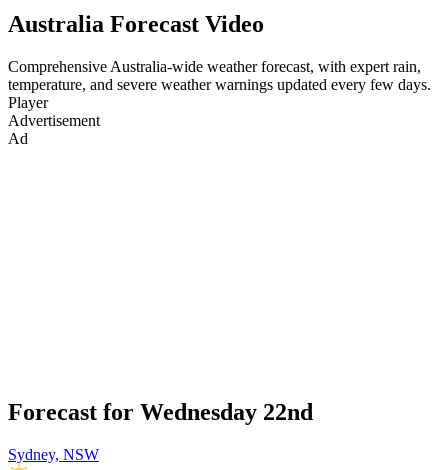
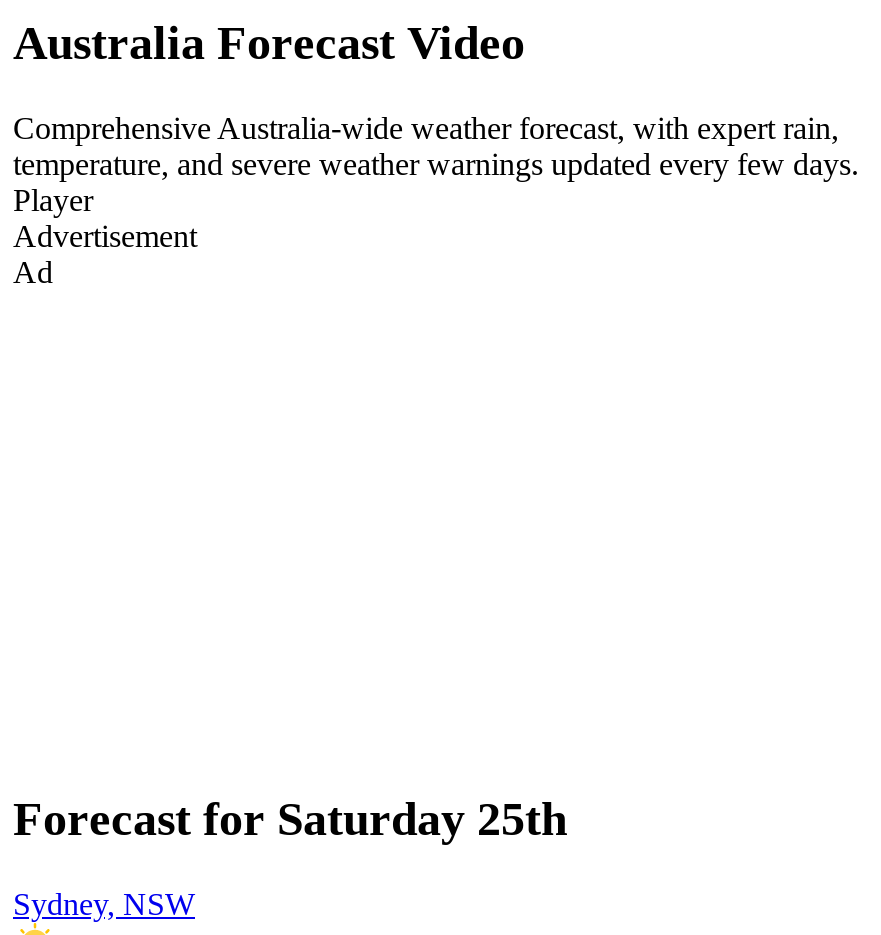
[8,399,313,425] Forecast for Wednesday 22nd -> [13,794,567,846] Forecast for Saturday 25th

